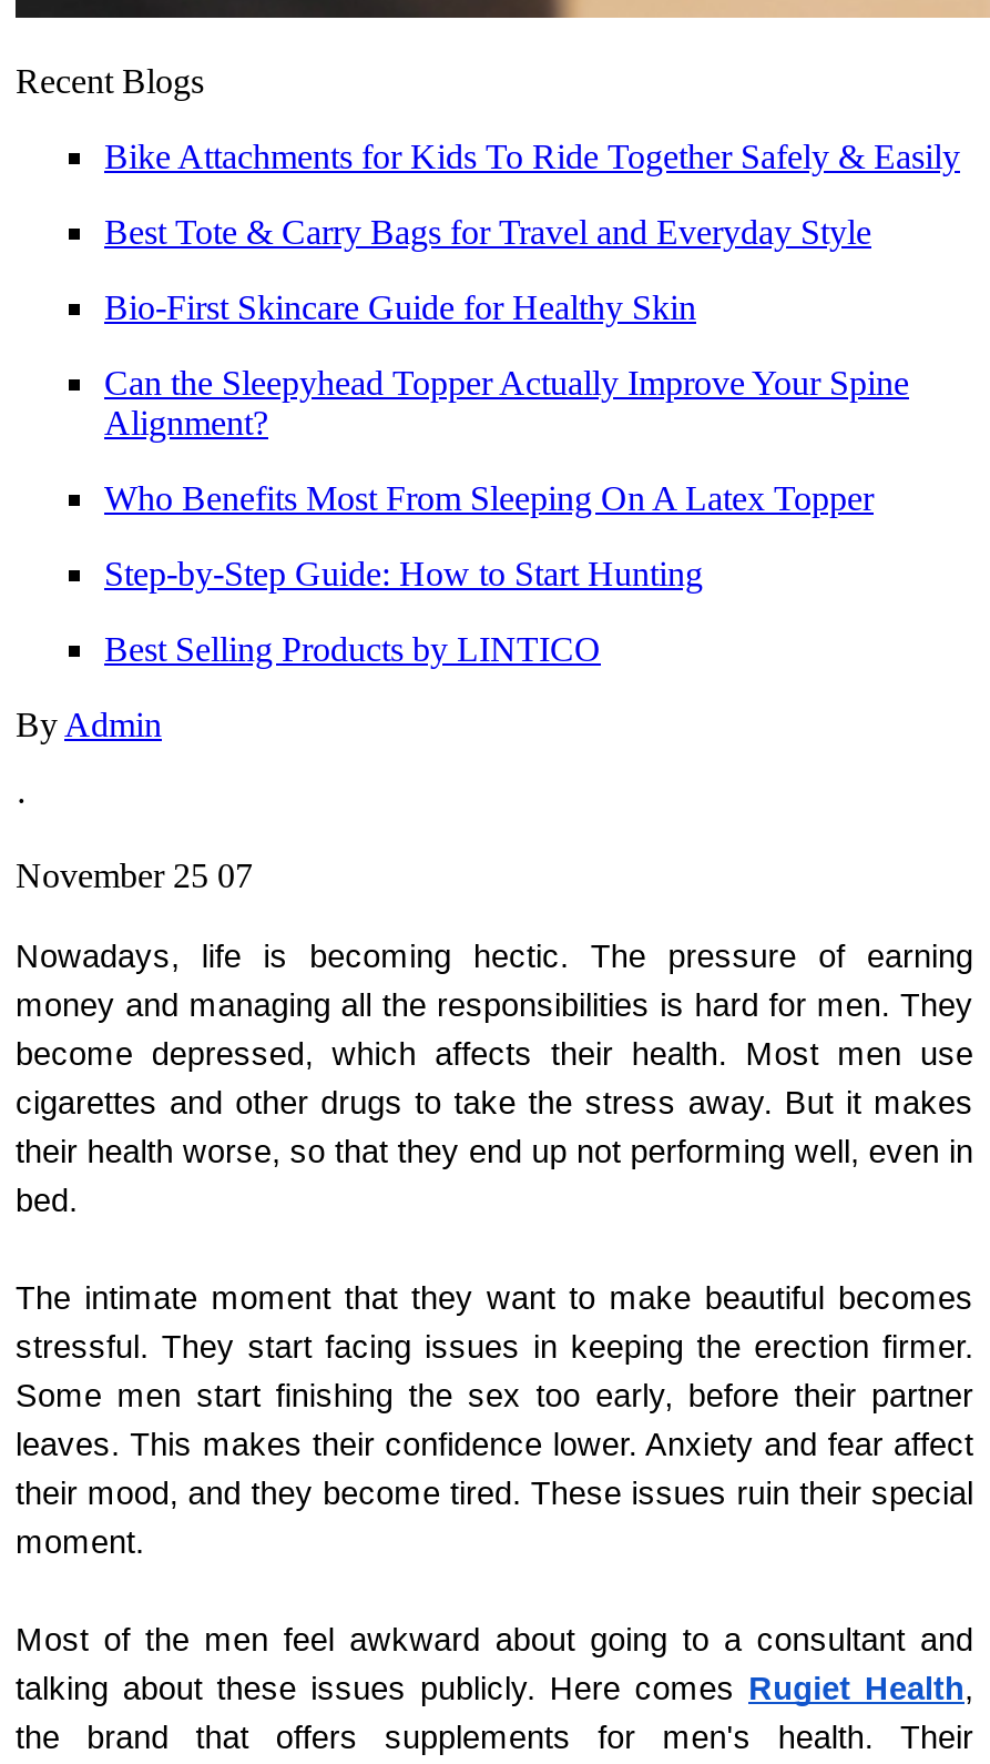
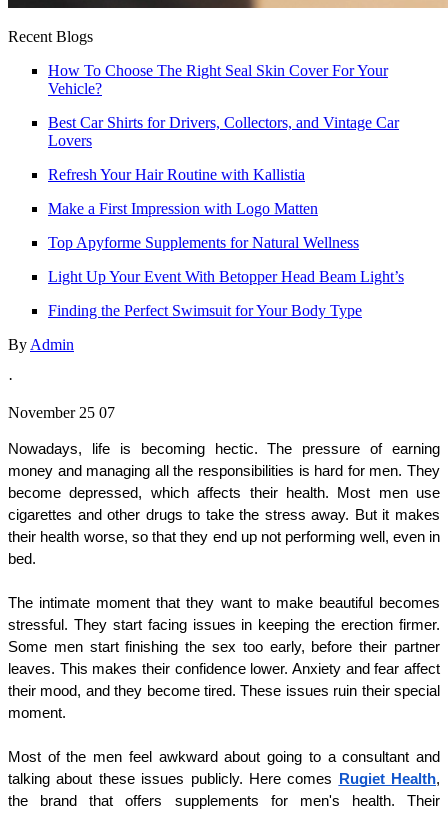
[104,137,960,175] Bike Attachments for Kids To Ride Together Safely & Easily -> [48,62,388,97] How To Choose The Right Seal Skin Cover For Your | Vehicle?
[104,213,871,250] Best Tote & Carry Bags for Travel and Everyday Style -> [48,114,399,149] Best Car Shirts for Drivers, Collectors, and Vintage Car | Lovers
[104,288,696,326] Bio-First Skincare Guide for Healthy Skin -> [48,166,305,183] Refresh Your Hair Routine with Kallistia
[104,363,909,441] Can the Sleepyhead Topper Actually Improve Your Spine | Alignment? -> [48,200,318,217] Make a First Impression with Logo Matten
[104,479,874,517] Who Benefits Most From Sleeping On A Latex Topper -> [48,234,359,251] Top Apyforme Supplements for Natural Wellness
[104,554,703,592] Step-by-Step Guide: How to Start Hunting -> [48,268,404,285] Light Up Your Event With Betopper Head Beam Light’s
[104,630,601,667] Best Selling Products by LINTICO -> [48,302,362,319] Finding the Perfect Swimsuit for Your Body Type

